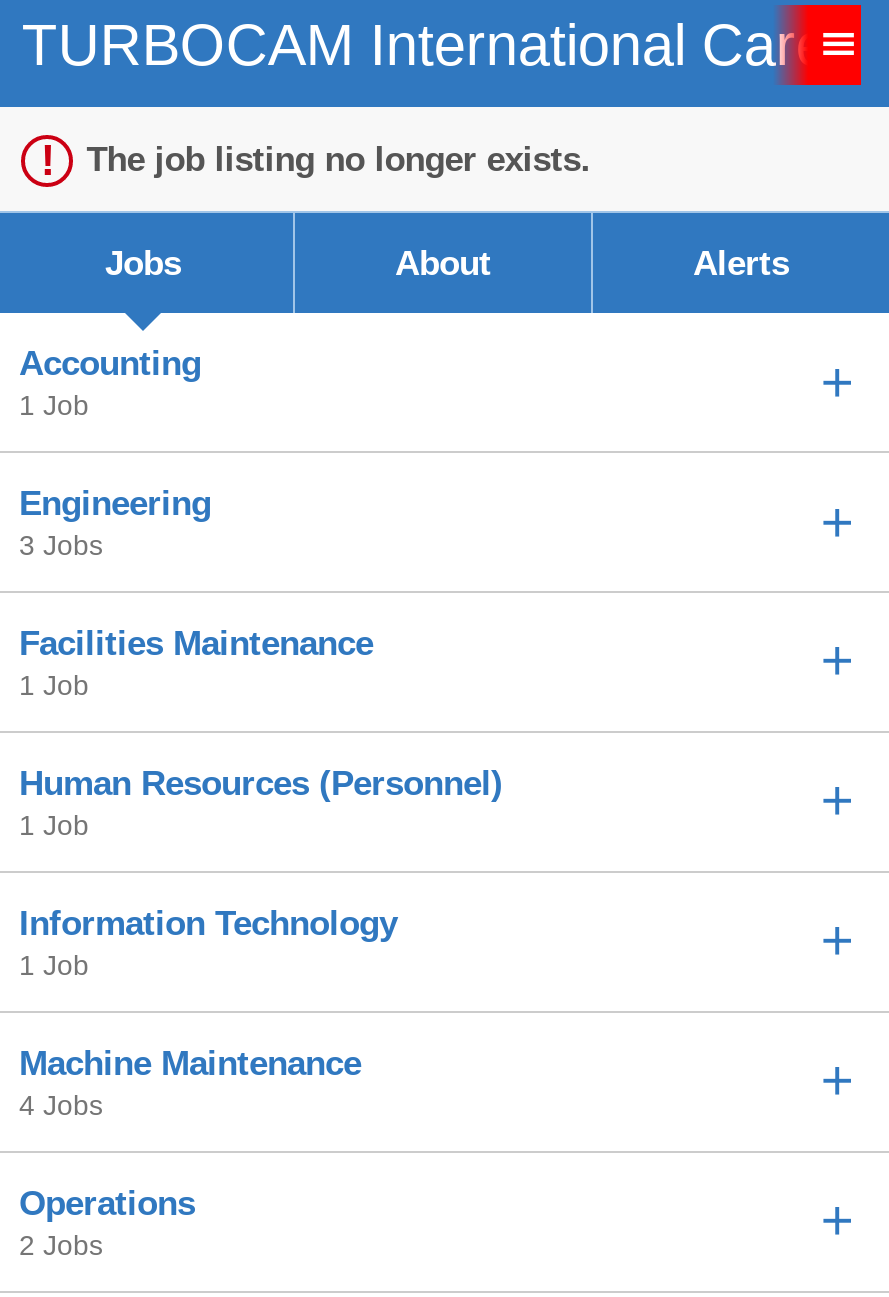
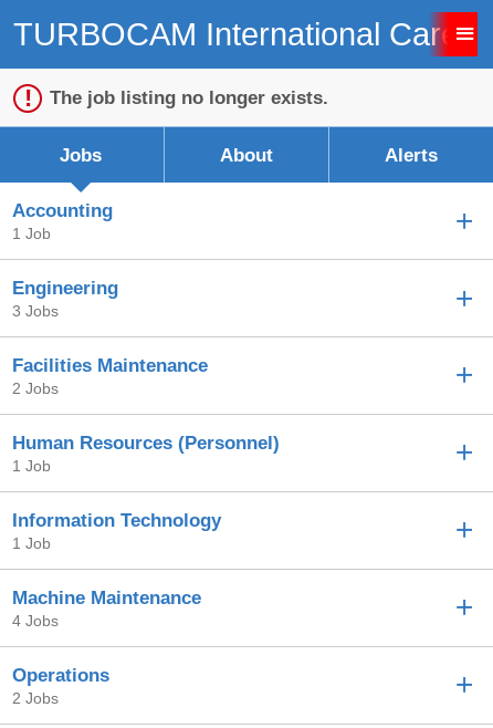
[19,669,89,701] 1 Job -> [12,380,59,397] 2 Jobs

